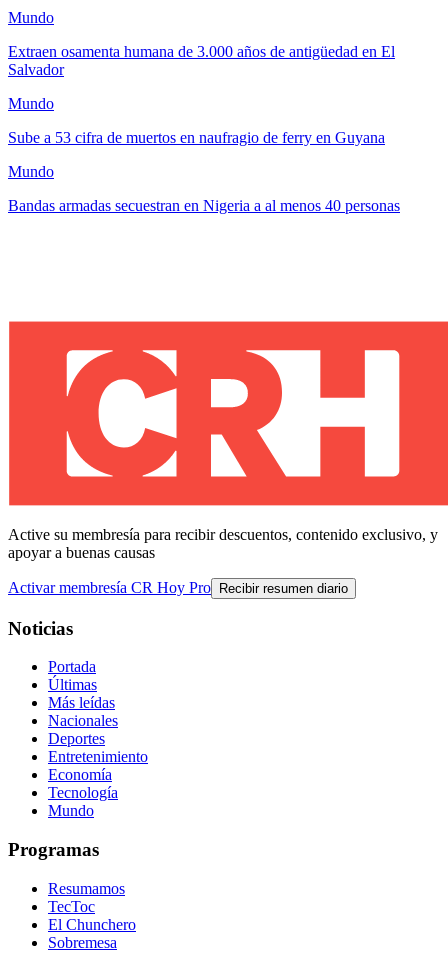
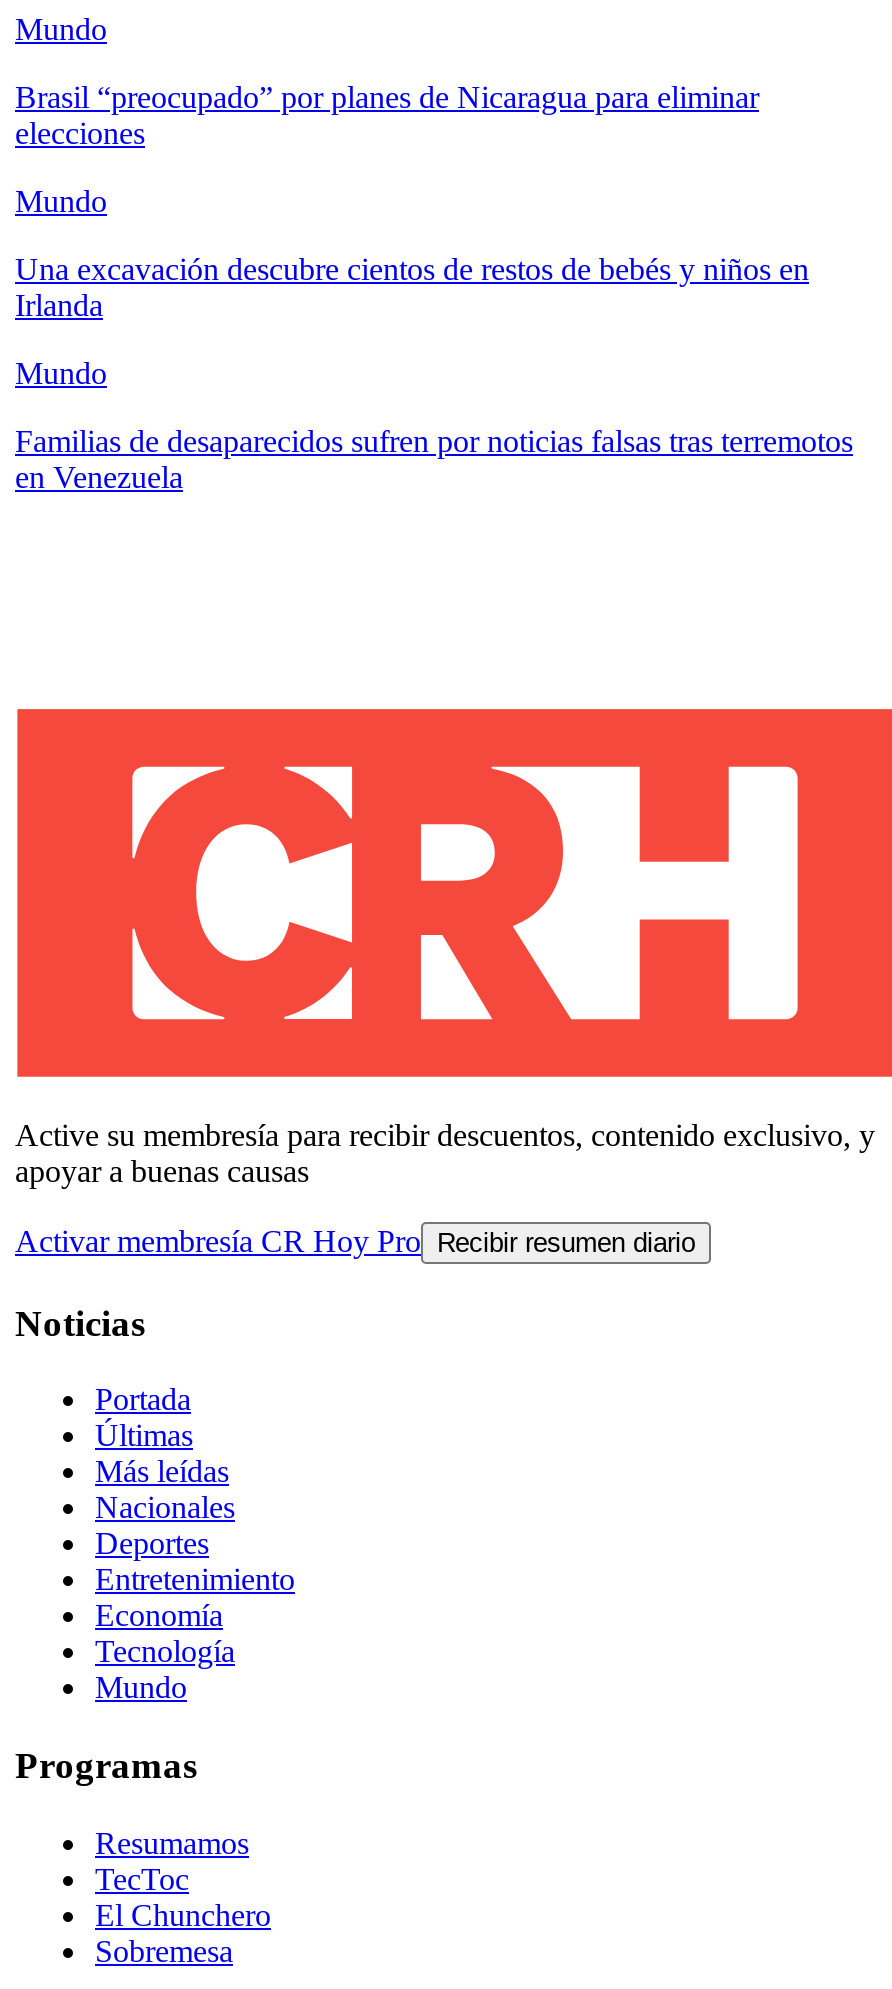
[8,43,395,78] Extraen osamenta humana de 3.000 años de antigüedad en El | Salvador -> [15,80,759,150] Brasil “preocupado” por planes de Nicaragua para eliminar | elecciones
[8,129,385,146] Sube a 53 cifra de muertos en naufragio de ferry en Guyana -> [15,252,809,322] Una excavación descubre cientos de restos de bebés y niños en | Irlanda
[8,197,400,214] Bandas armadas secuestran en Nigeria a al menos 40 personas -> [15,424,853,494] Familias de desaparecidos sufren por noticias falsas tras terremotos | en Venezuela

